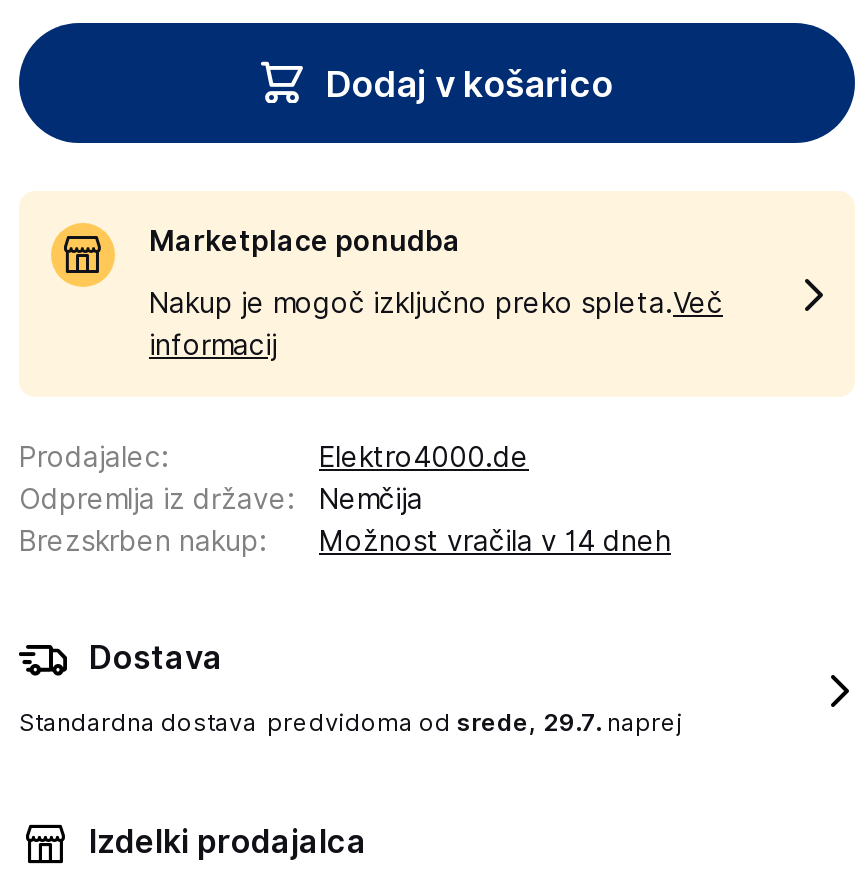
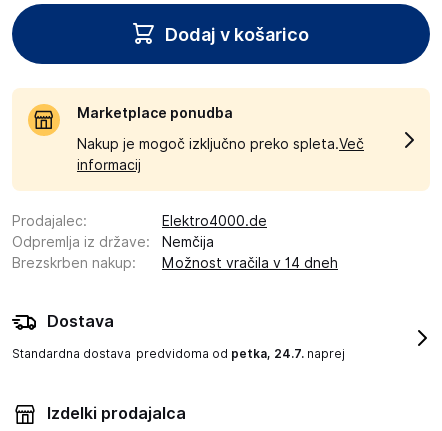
[19,707,683,737] Standardna dostava predvidoma od srede, 29.7. naprej -> [12,346,345,361] Standardna dostava predvidoma od petka, 24.7. naprej

